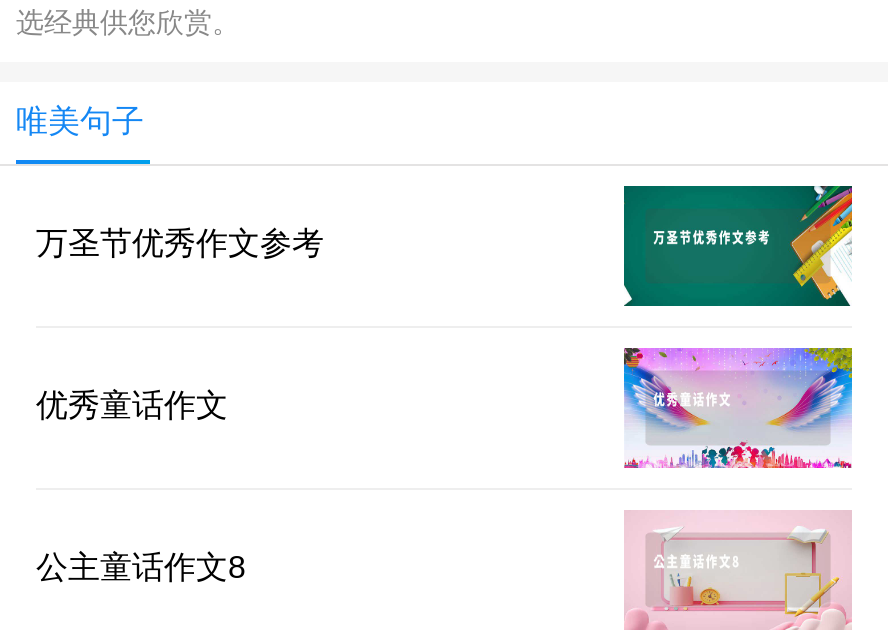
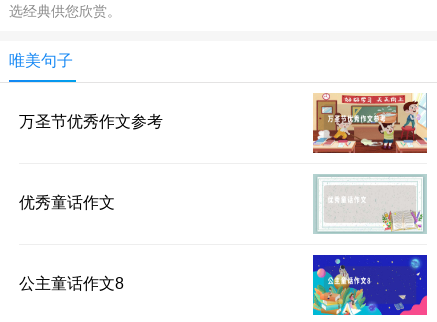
[622,184,854,308] [image] -> [312,93,428,154] [image]
[624,346,854,470] [image] -> [313,174,427,234] [image]
[624,510,852,632] [image] -> [312,254,428,316] [image]

